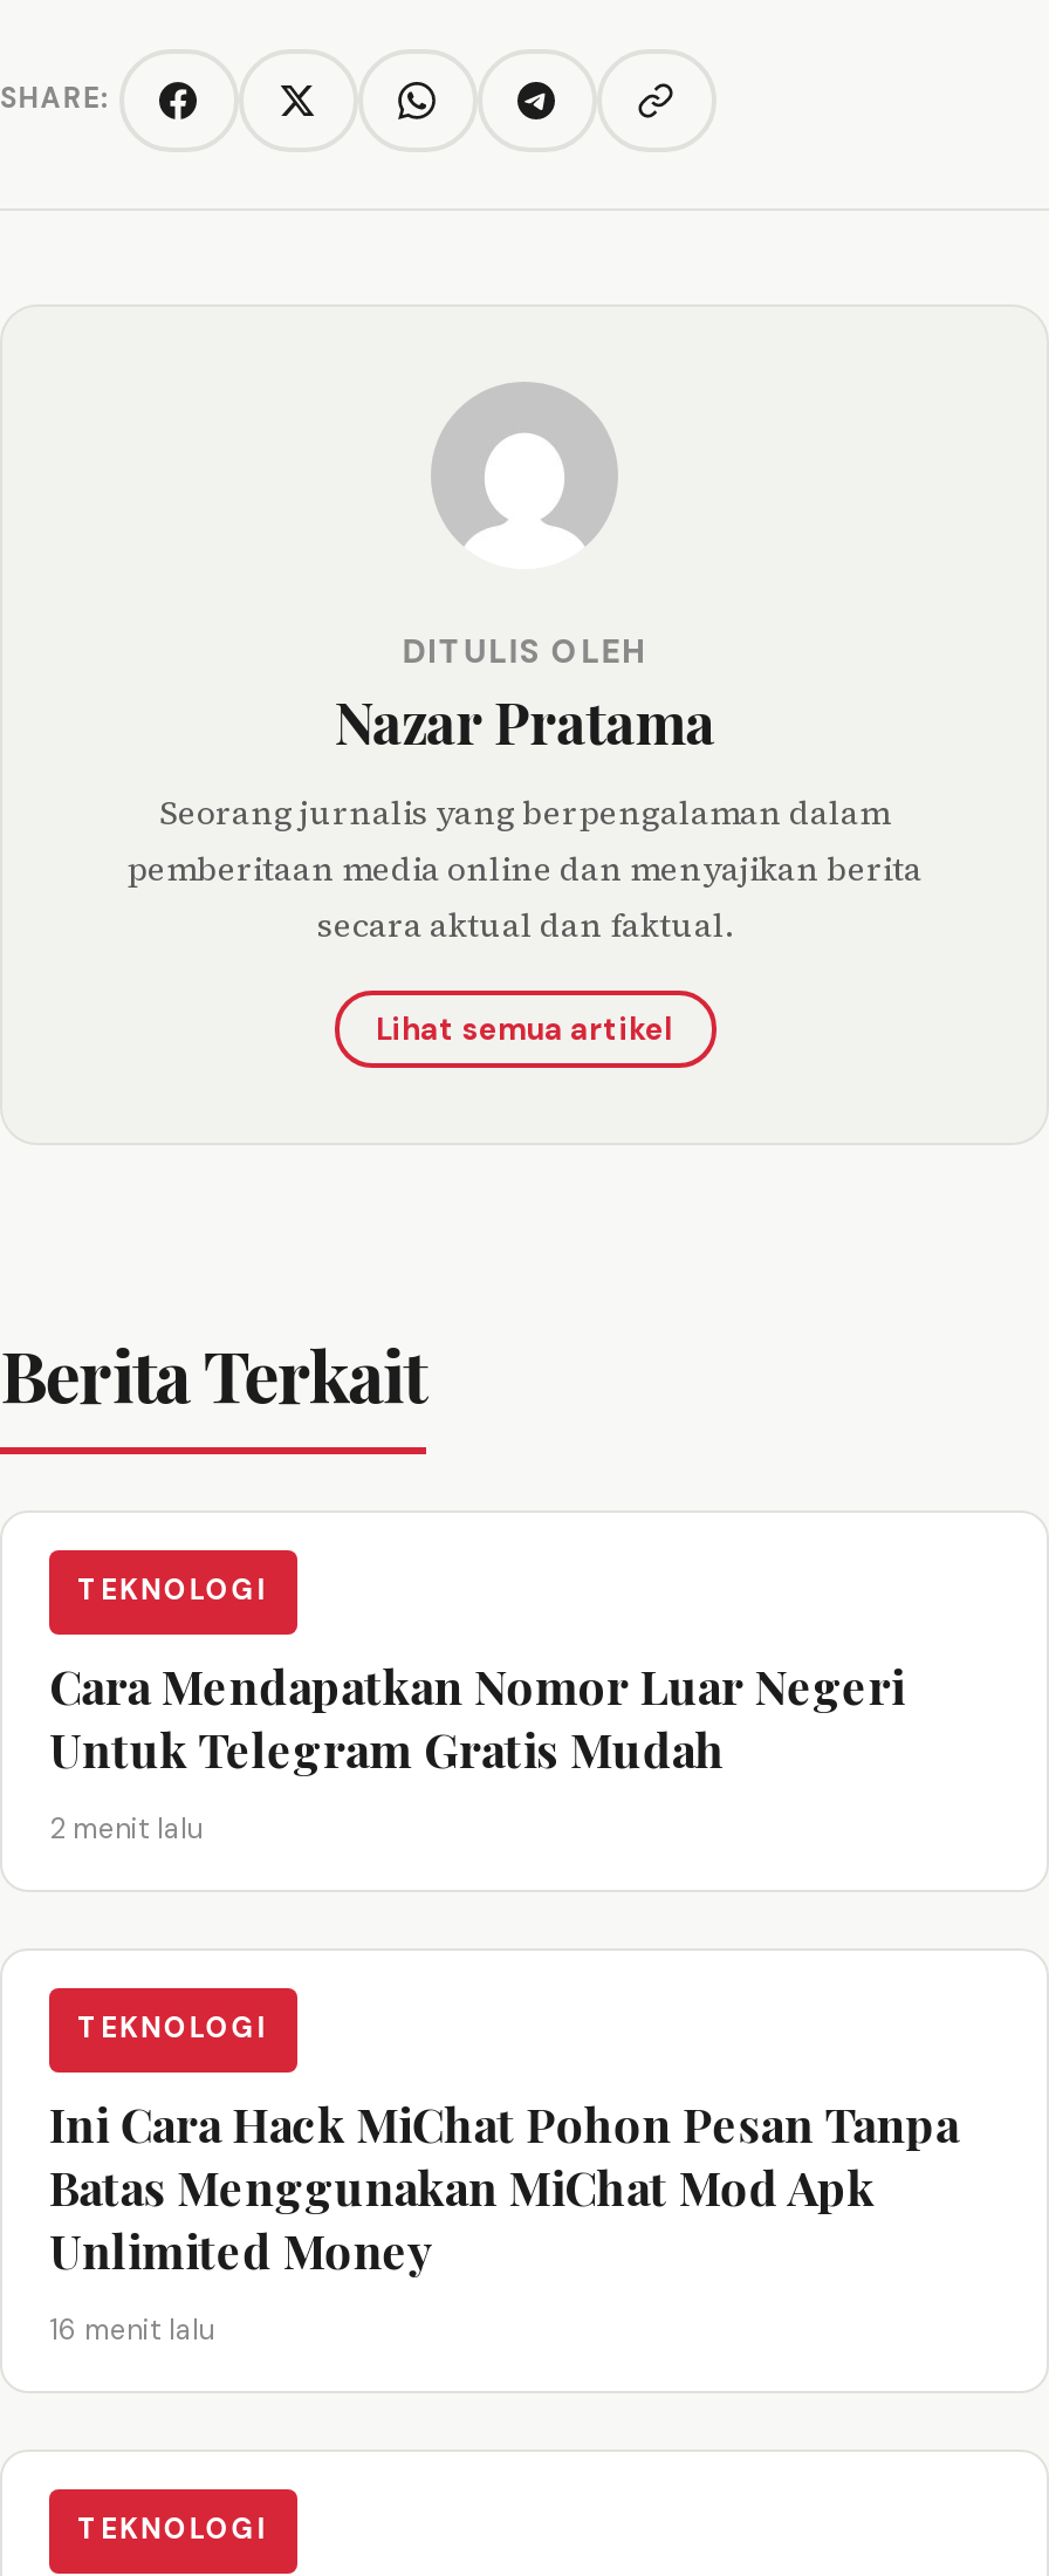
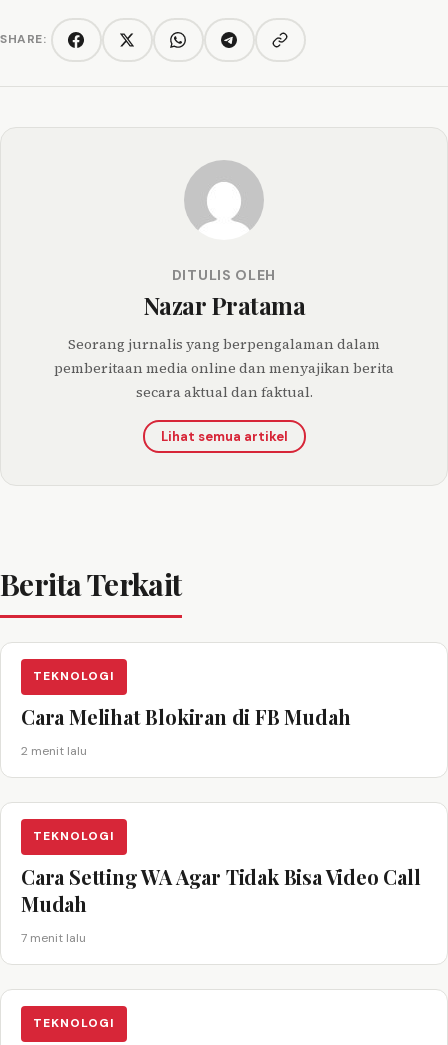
[49,1652,904,1779] Cara Mendapatkan Nomor Luar Negeri | Untuk Telegram Gratis Mudah -> [21,703,350,730] Cara Melihat Blokiran di FB Mudah
[49,2090,959,2280] Ini Cara Hack MiChat Pohon Pesan Tanpa | Batas Menggunakan MiChat Mod Apk | Unlimited Money -> [21,863,421,917] Cara Setting WA Agar Tidak Bisa Video Call | Mudah
[49,2310,215,2348] 16 menit lalu -> [21,930,86,946] 7 menit lalu

